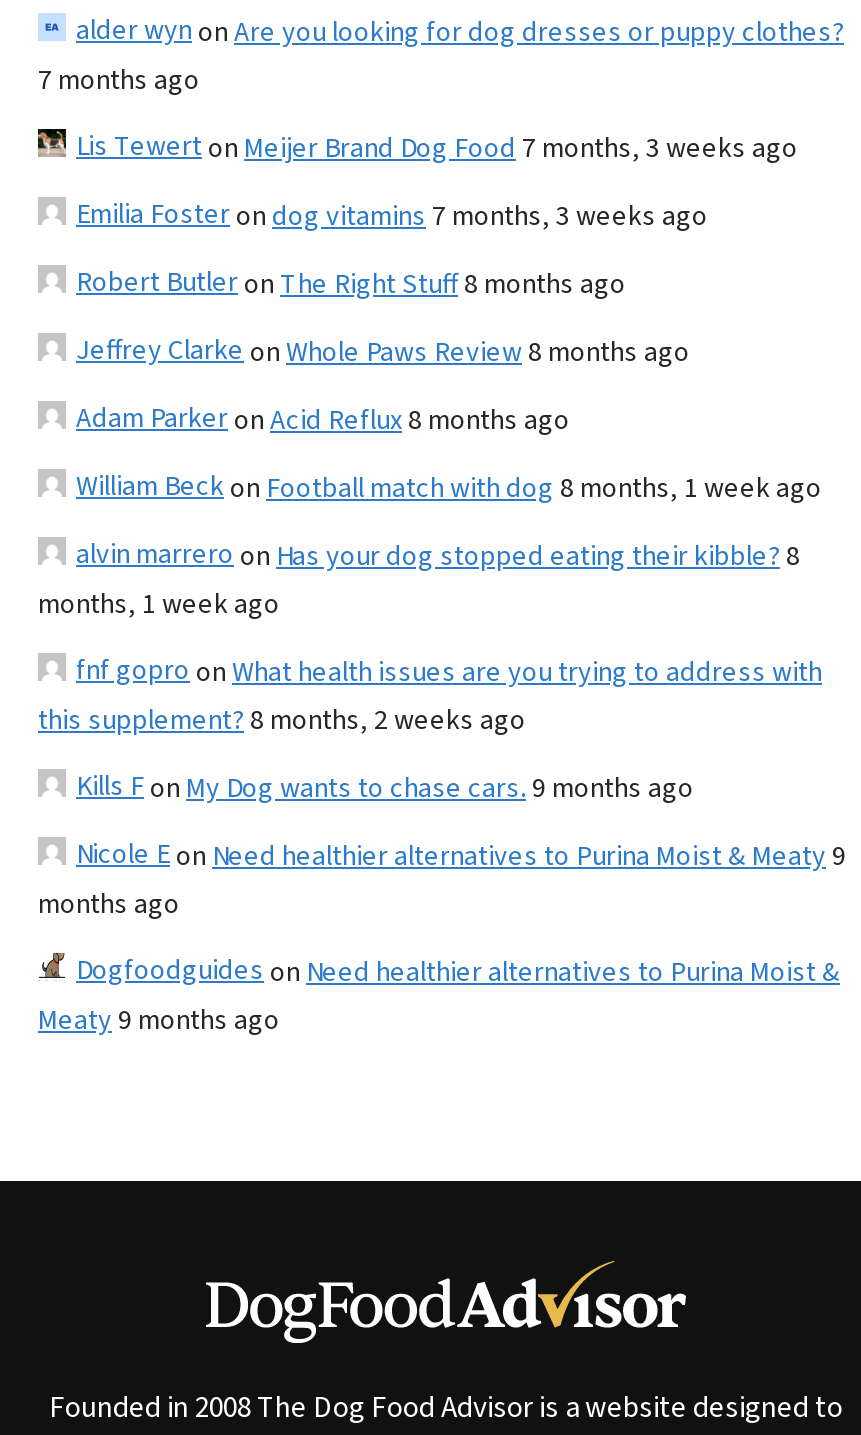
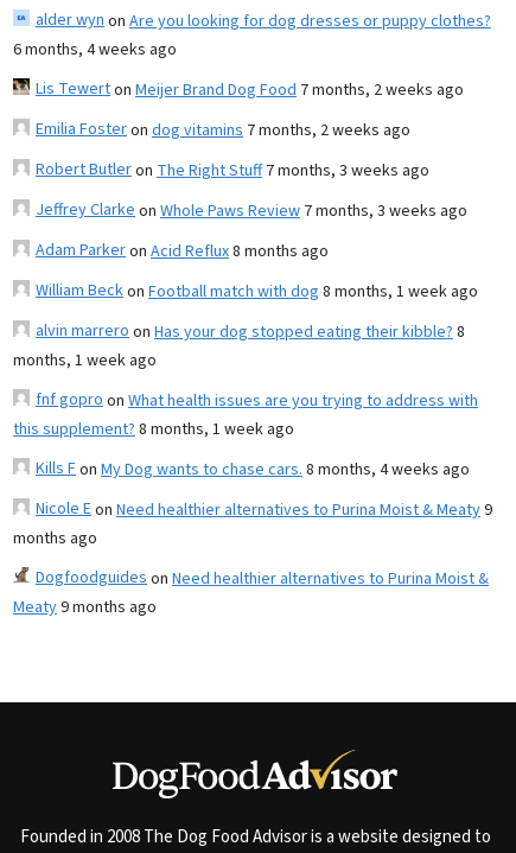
[38,60,200,100] 7 months ago -> [13,38,177,61] 6 months, 4 weeks ago
[76,126,798,168] Lis Tewerton Meijer Brand Dog Food 7 months, 3 weeks ago -> [36,77,464,102] Lis Tewerton Meijer Brand Dog Food 7 months, 2 weeks ago
[76,194,708,236] Emilia Fosteron dog vitamins 7 months, 3 weeks ago -> [36,117,410,142] Emilia Fosteron dog vitamins 7 months, 2 weeks ago
[76,262,626,304] Robert Butleron The Right Stuff 8 months ago -> [36,157,429,182] Robert Butleron The Right Stuff 7 months, 3 weeks ago
[76,330,690,372] Jeffrey Clarkeon Whole Paws Review 8 months ago -> [36,198,467,223] Jeffrey Clarkeon Whole Paws Review 7 months, 3 weeks ago
[38,700,526,740] this supplement? 8 months, 2 weeks ago -> [13,417,294,441] this supplement? 8 months, 1 week ago
[76,766,694,808] Kills Fon My Dog wants to chase cars. 9 months ago -> [36,456,470,481] Kills Fon My Dog wants to chase cars. 8 months, 4 weeks ago

